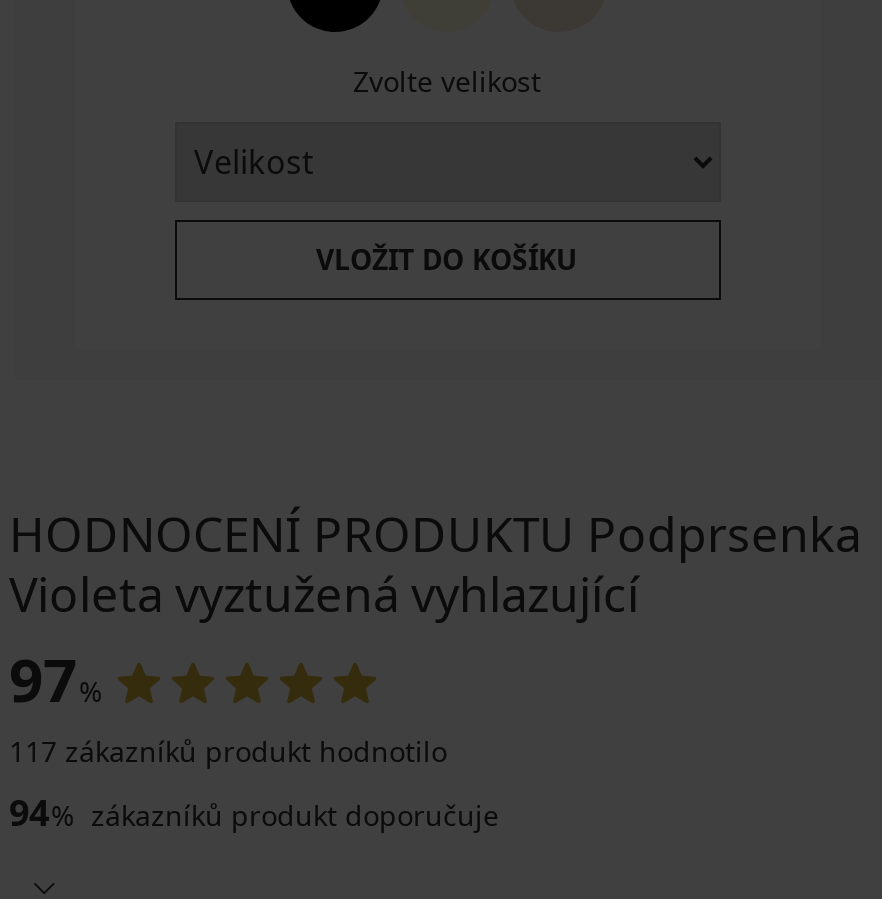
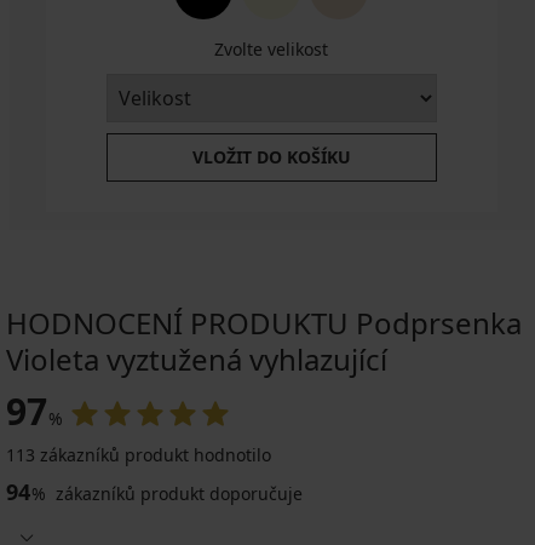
[9,733,447,771] 117 zákazníků produkt hodnotilo -> [6,444,271,467] 113 zákazníků produkt hodnotilo

